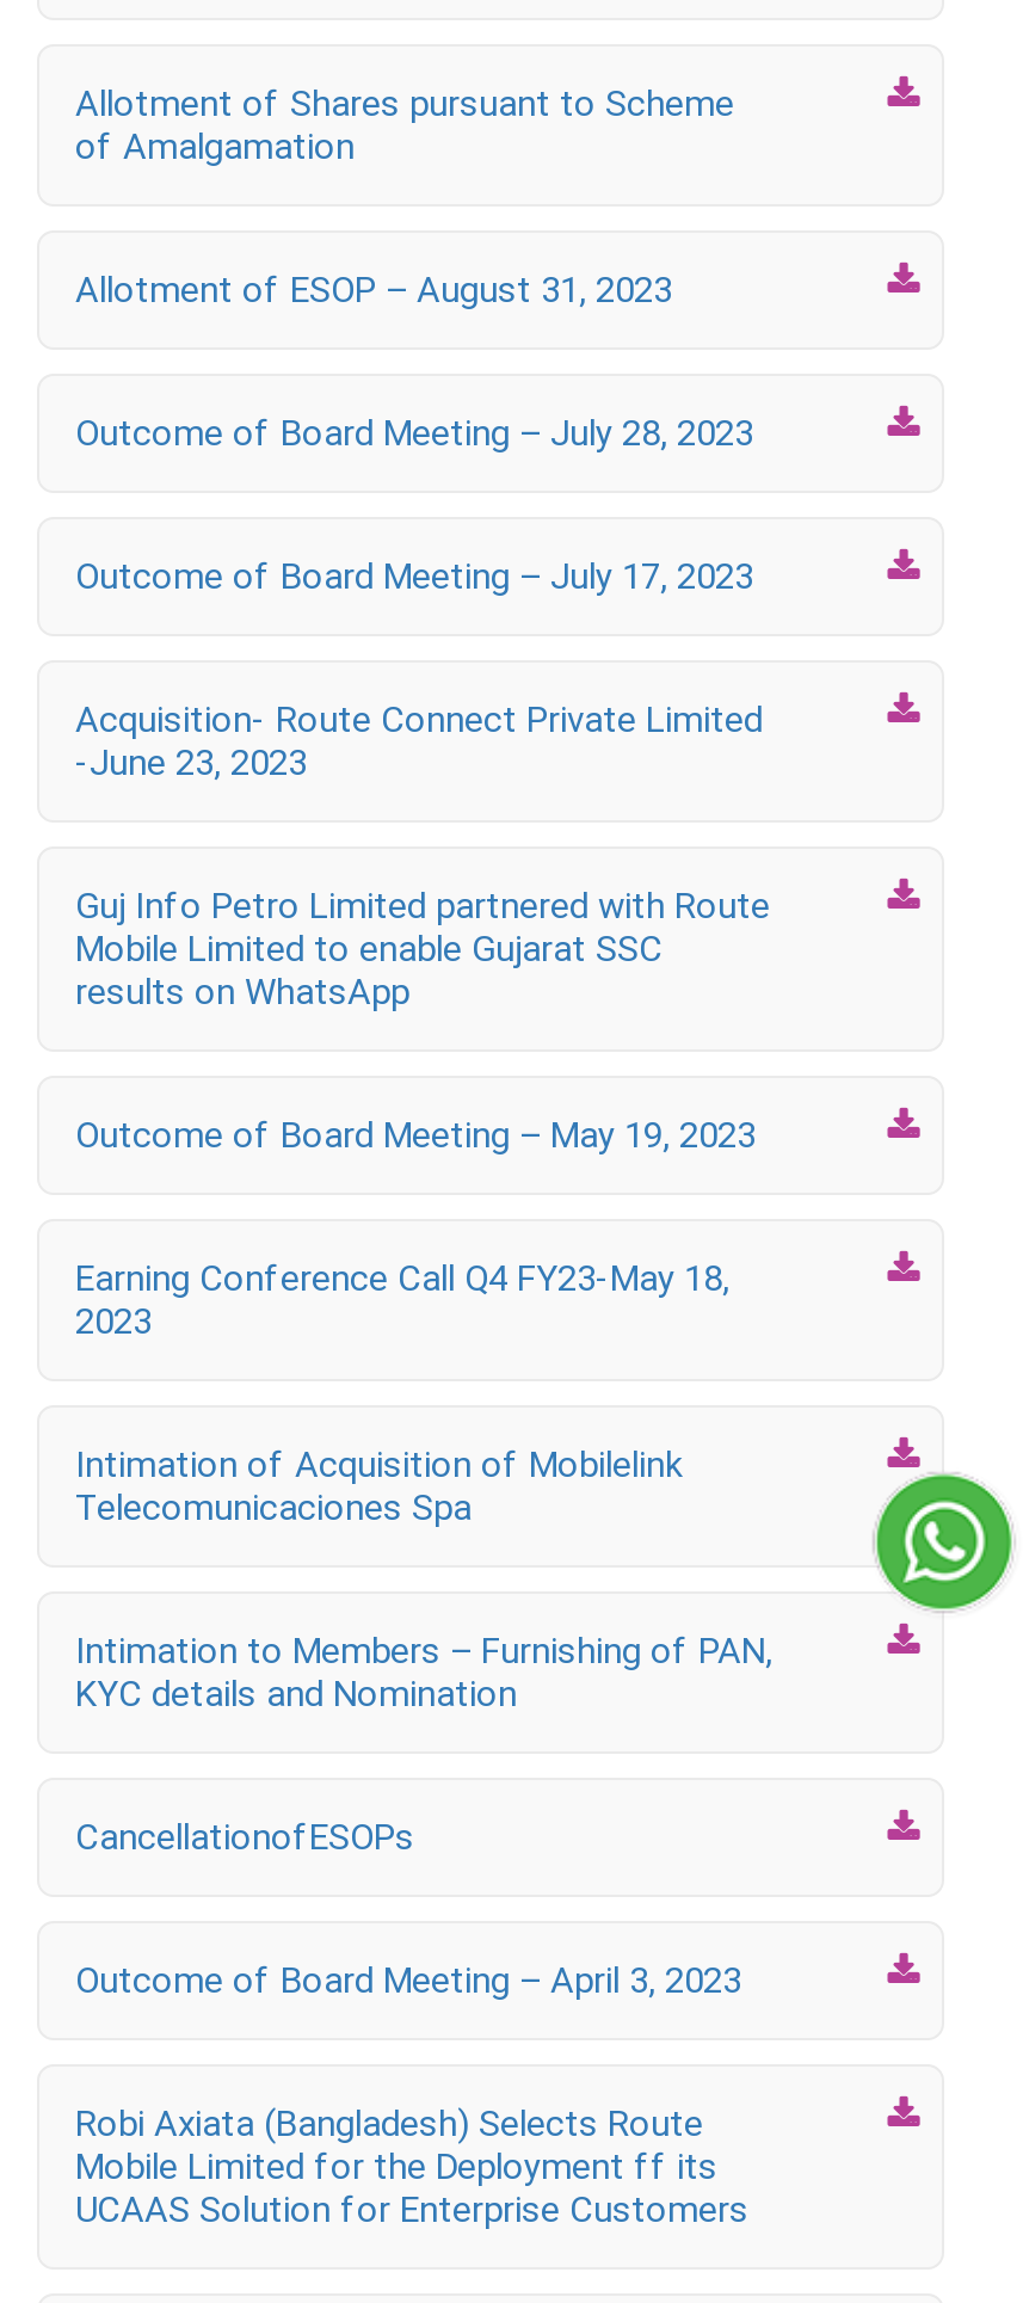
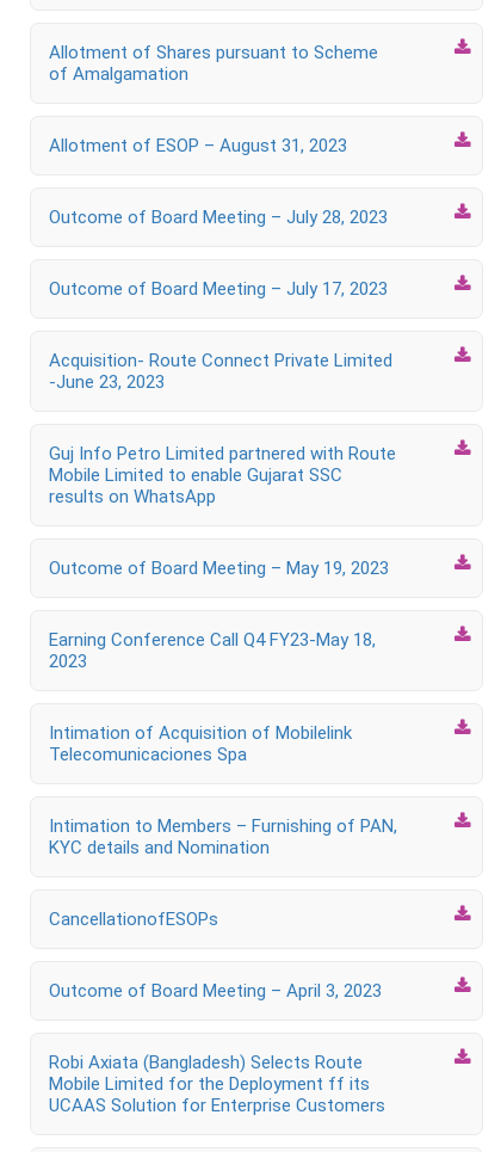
[870,1470,1016,1615] [image] -> none

